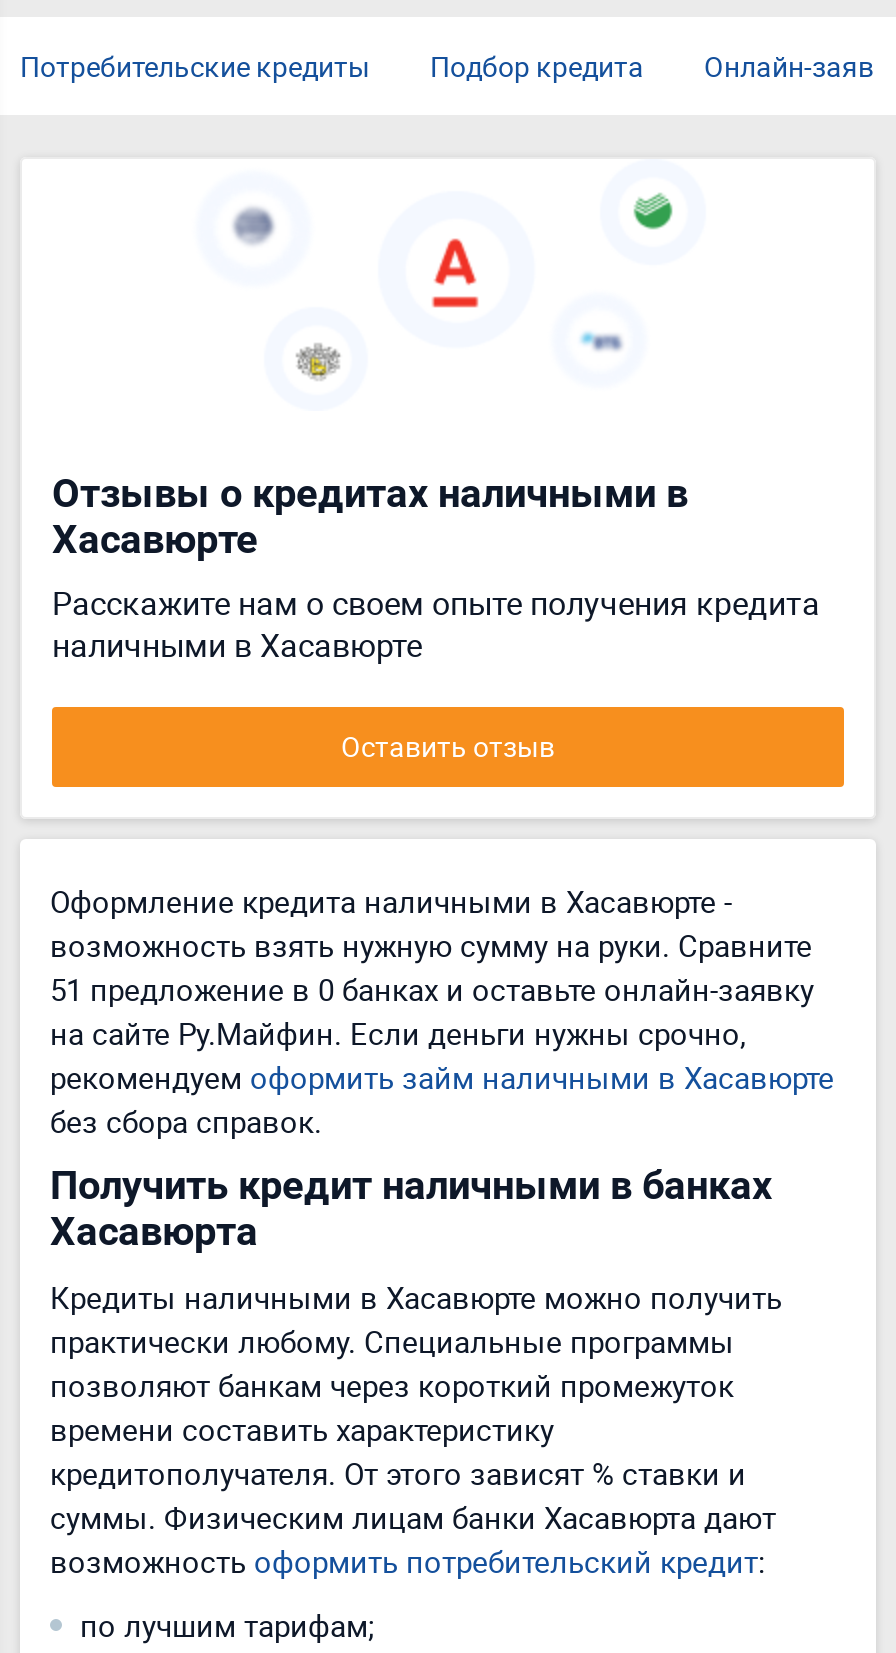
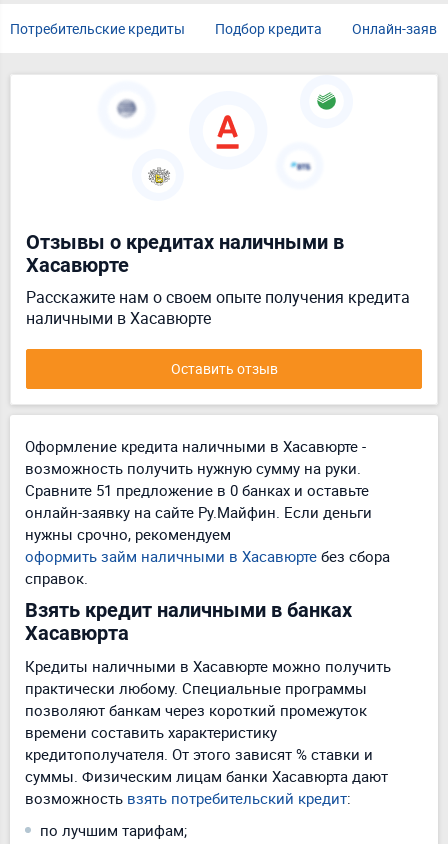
[50,925,834,1209] возможность взять нужную сумму на руки. Сравните | 51 предложение в 0 банках и оставьте онлайн-заявку | на сайте Ру.Майфин. Если деньги нужны срочно, | рекомендуем оформить займ наличными в Хасавюрте | без сбора справок. | Получить кредит наличными в банках -> [25,458,390,622] возможность получить нужную сумму на руки. | Сравните 51 предложение в 0 банках и оставьте | онлайн-заявку на сайте Ру.Майфин. Если деньги | нужны срочно, рекомендуем | оформить займ наличными в Хасавюрте без сбора | справок. | Взять кредит наличными в банках
[50,1541,766,1581] возможность оформить потребительский кредит: -> [25,788,351,808] возможность взять потребительский кредит:

